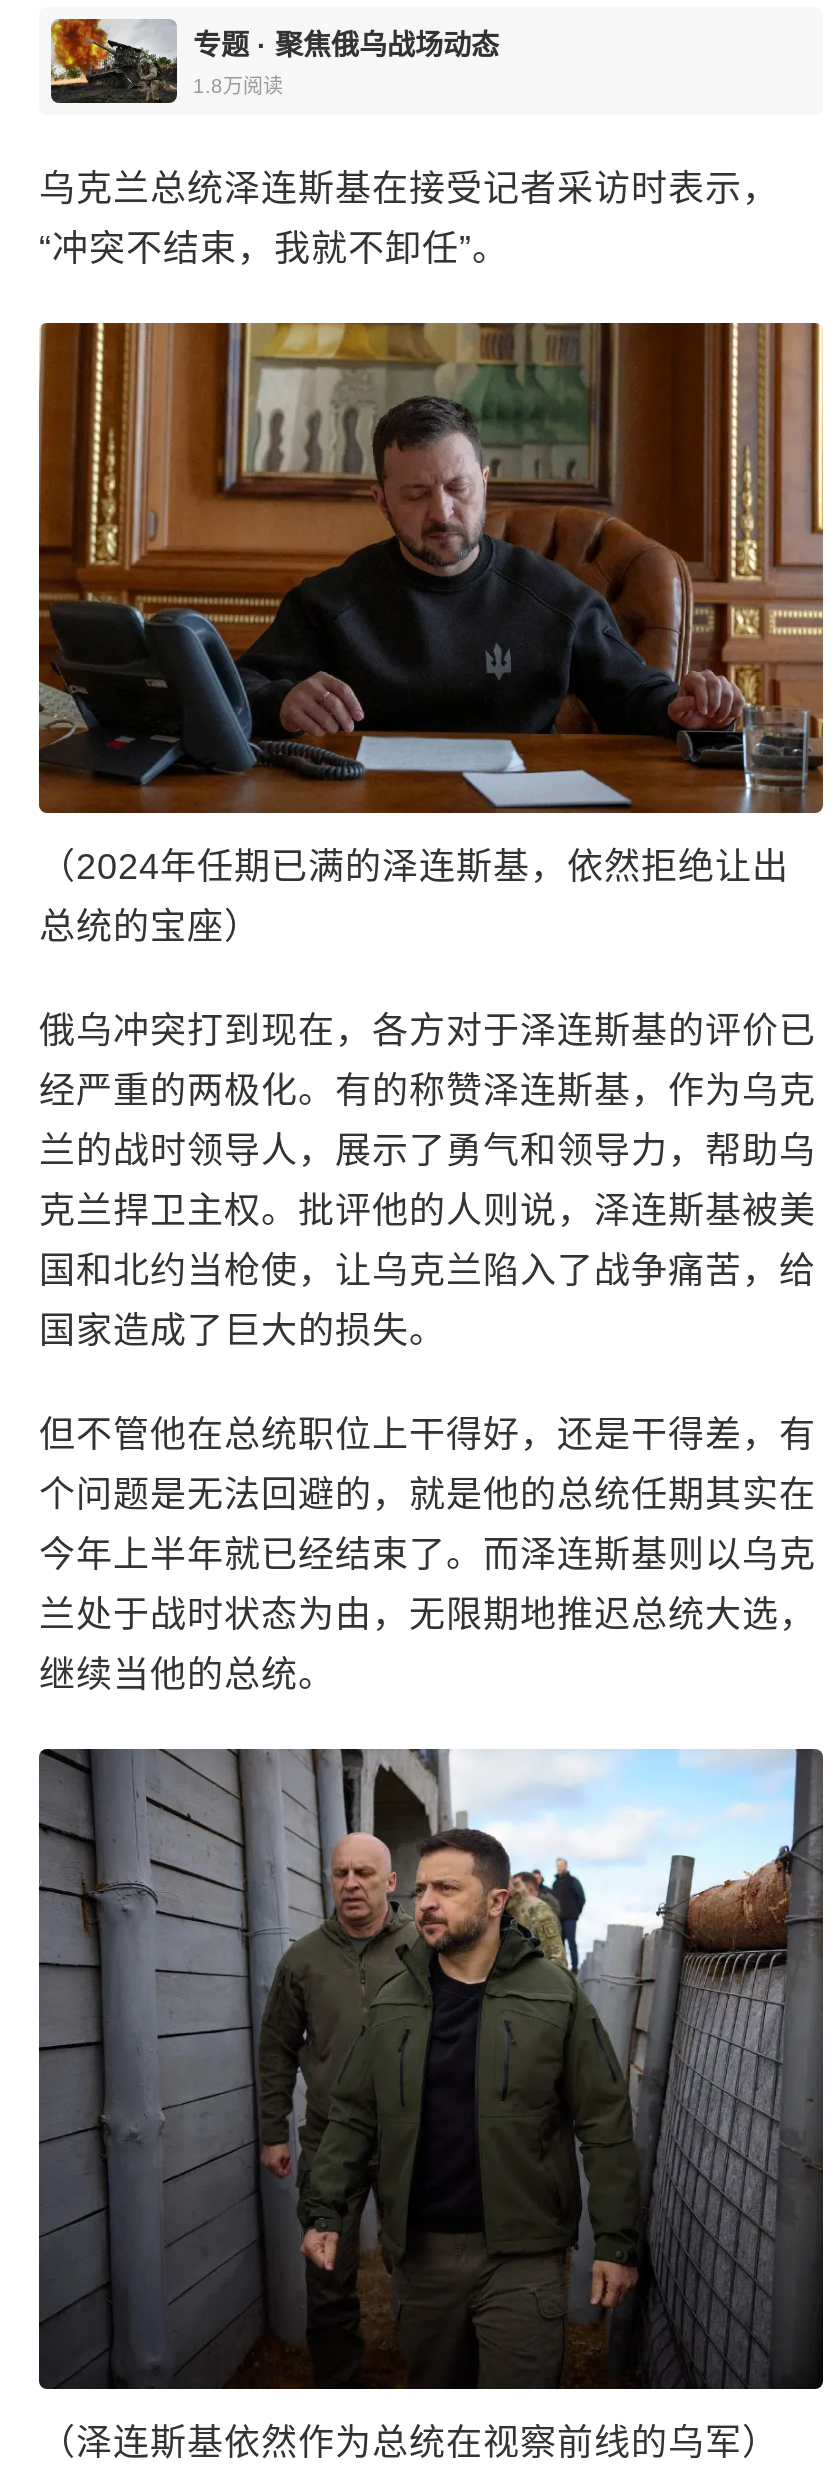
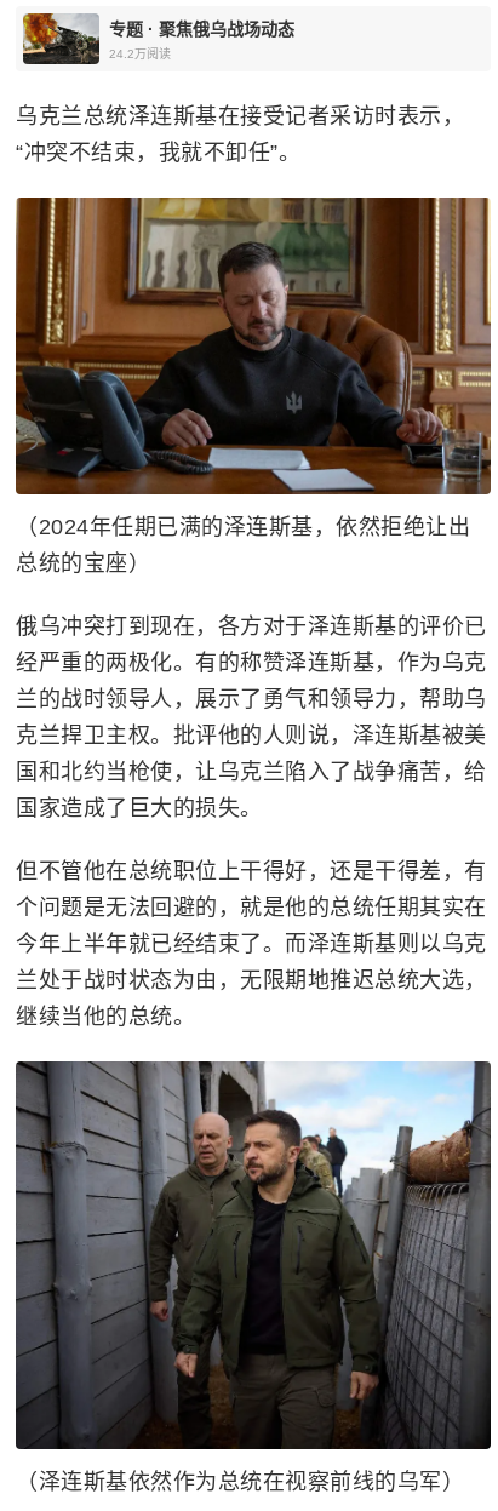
[193,74,283,96] 1.8万阅读 -> [109,47,171,60] 24.2万阅读

